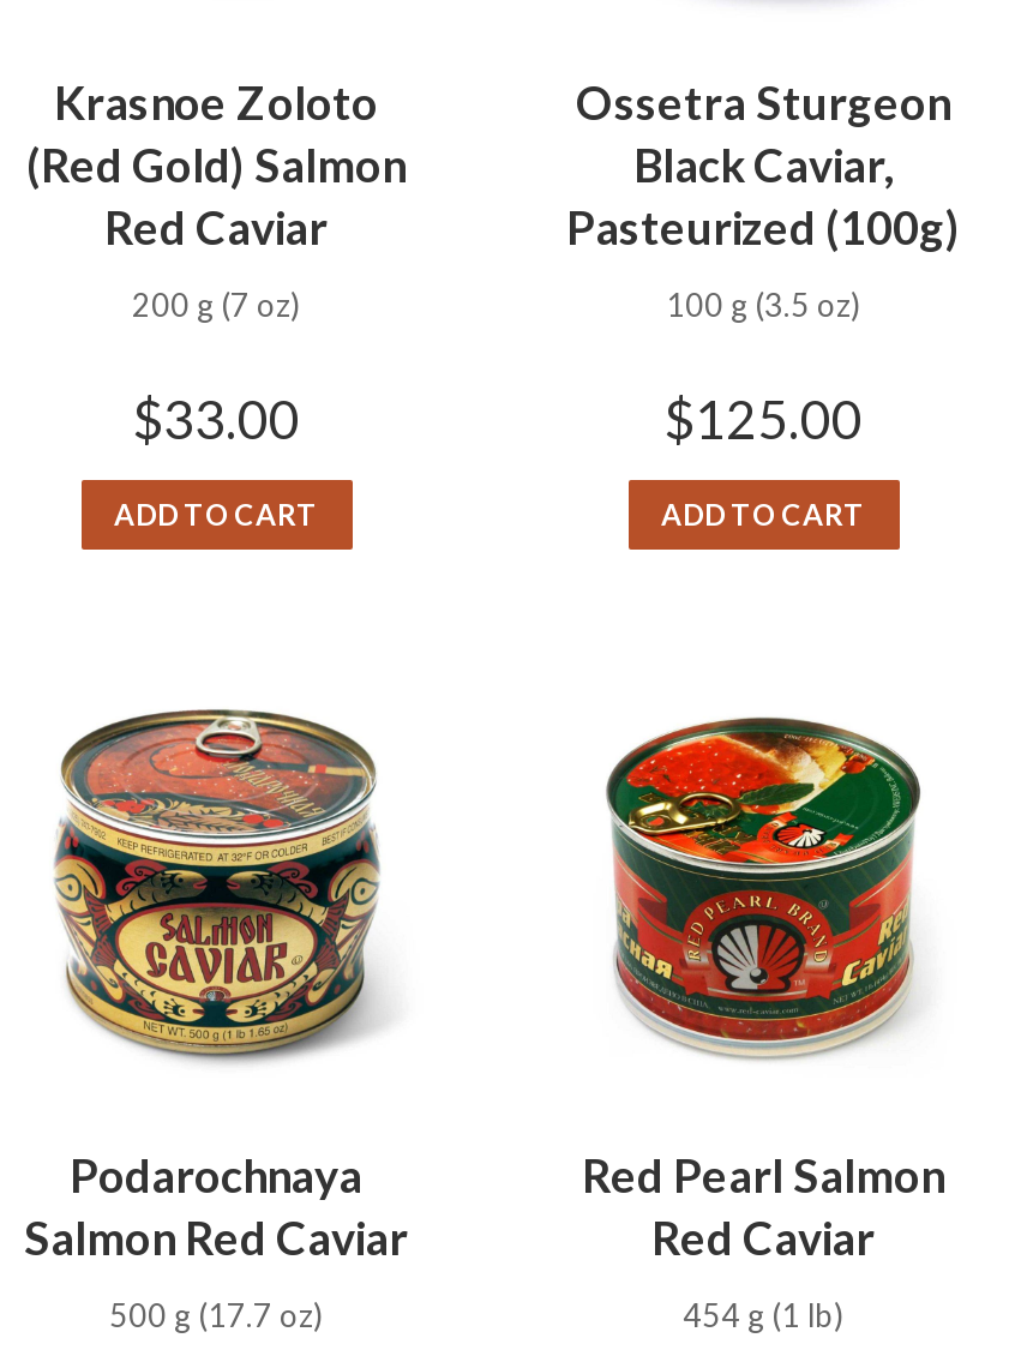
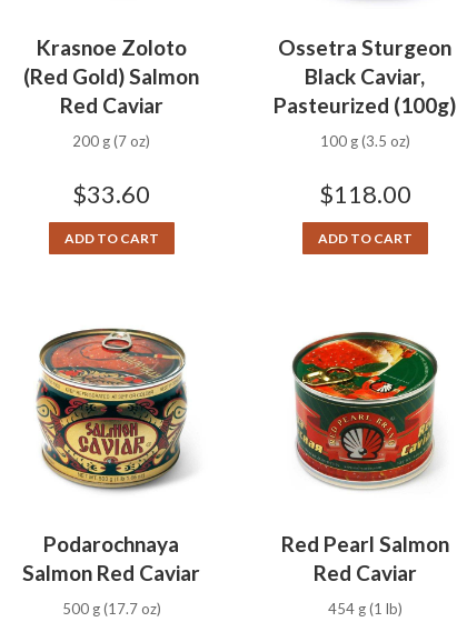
[132,386,300,451] $33.00 -> [72,179,150,209] $33.60
[663,386,863,451] $125.00 -> [319,179,411,209] $118.00

